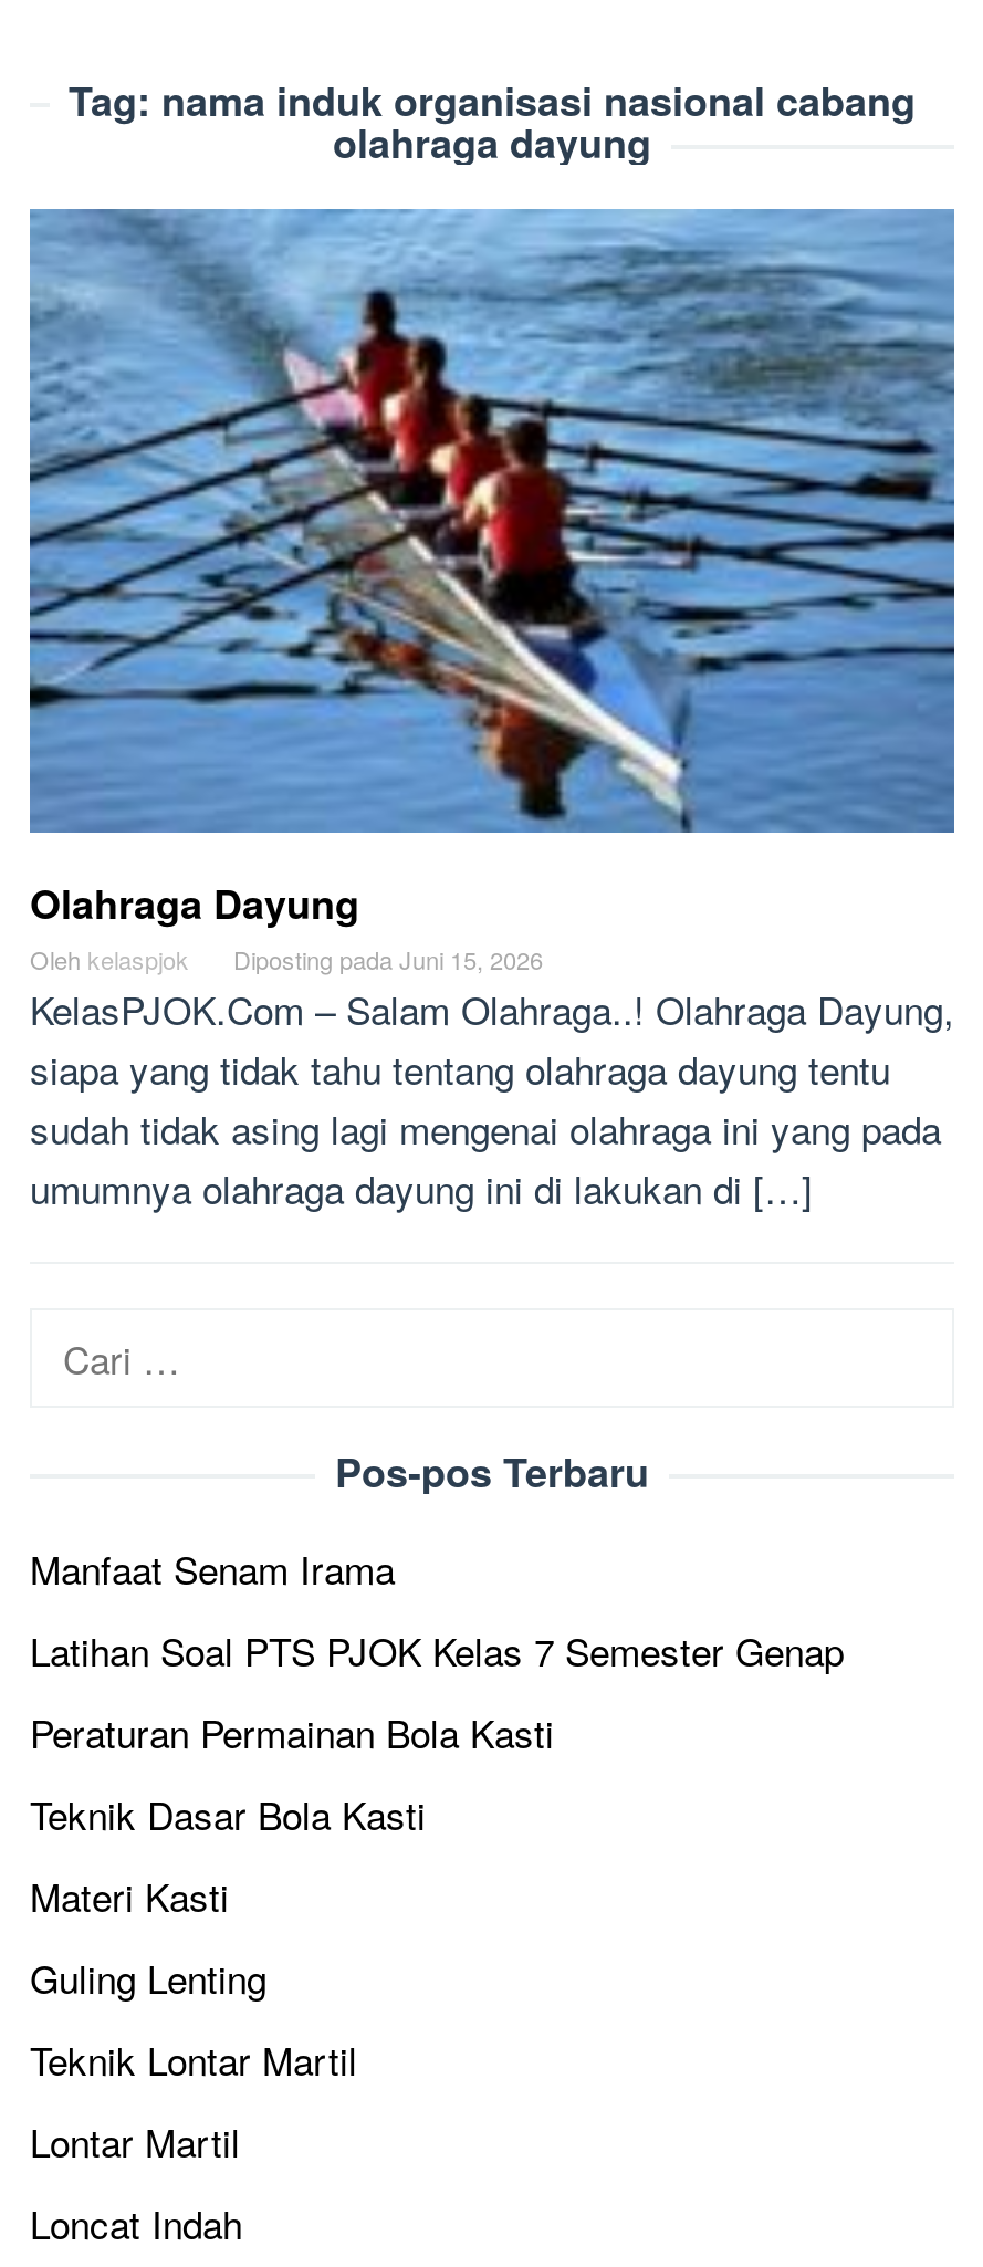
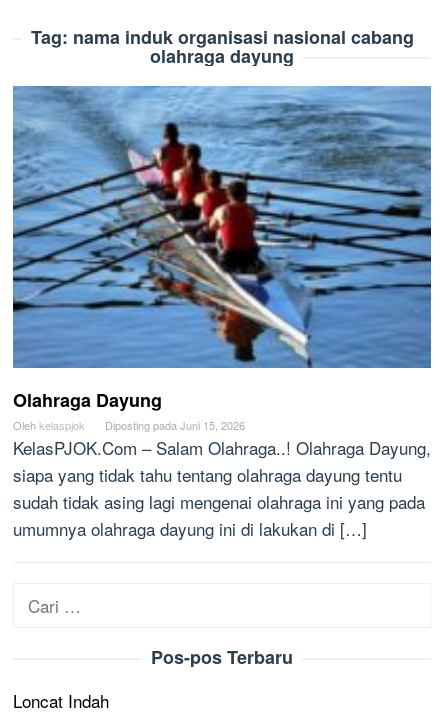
[30,1541,844,2169] Manfaat Senam Irama | Latihan Soal PTS PJOK Kelas 7 Semester Genap | Peraturan Permainan Bola Kasti | Teknik Dasar Bola Kasti | Materi Kasti | Guling Lenting | Teknik Lontar Martil | Lontar Martil -> none

